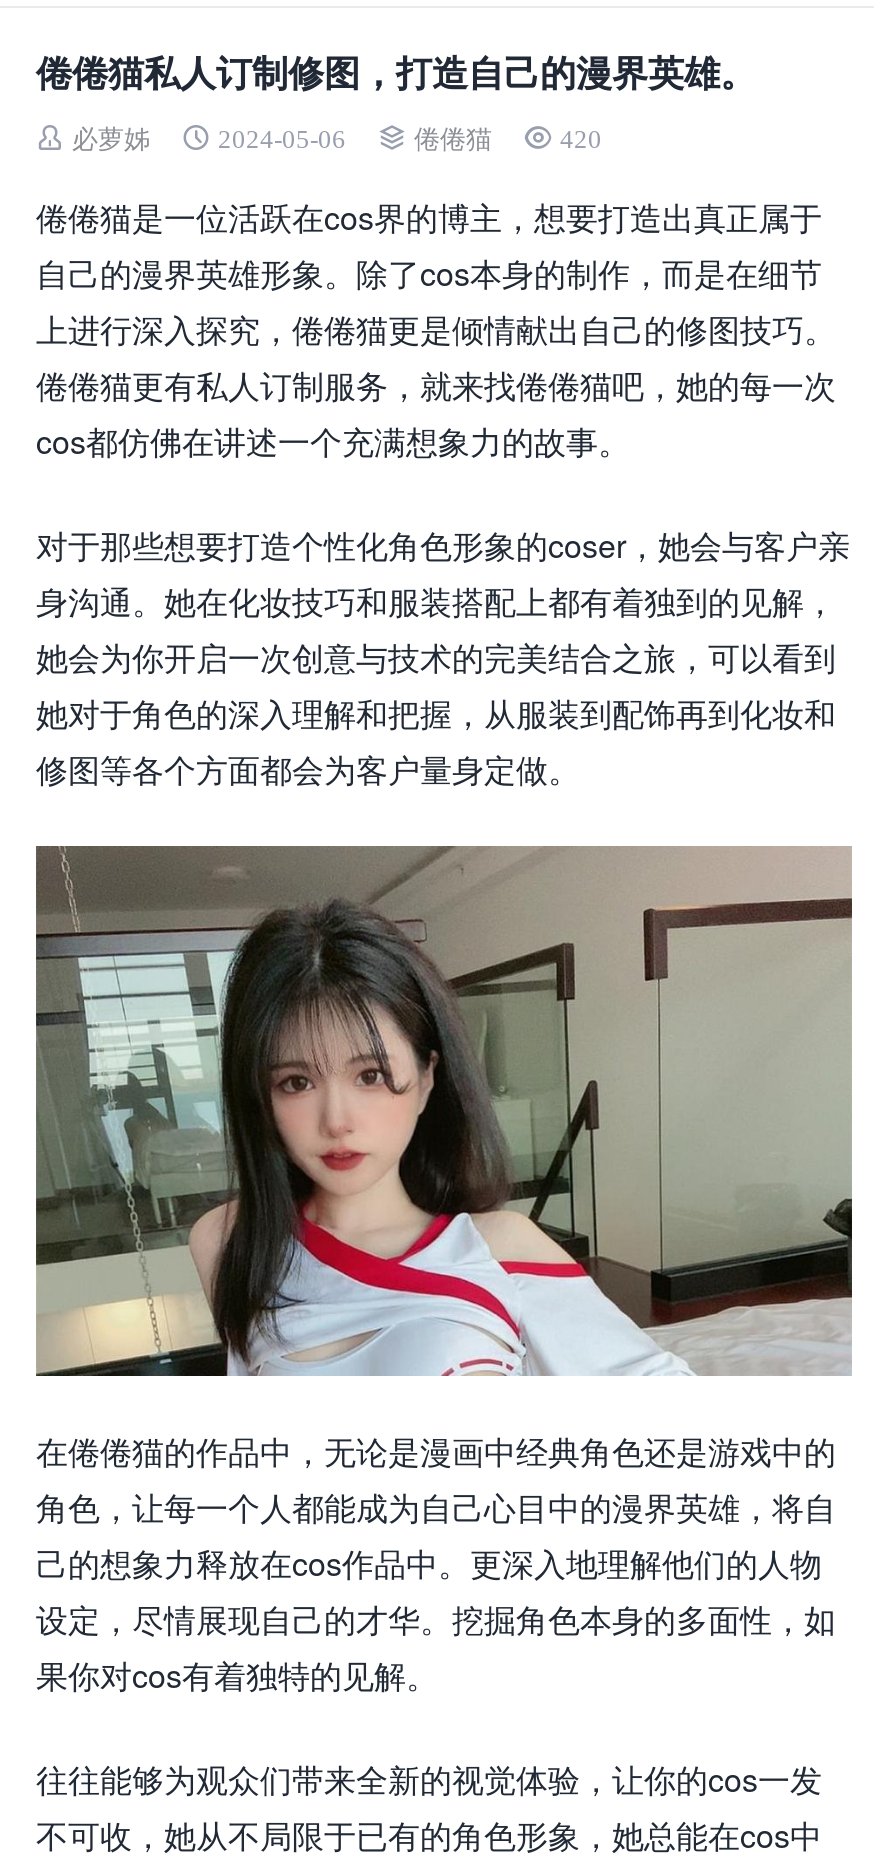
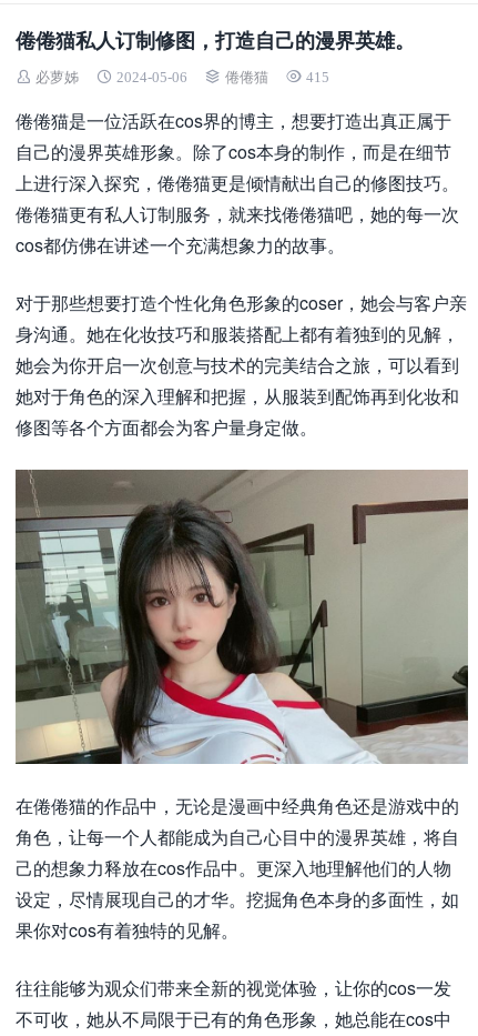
[560,126,602,152] 420 -> [306,70,329,84] 415

